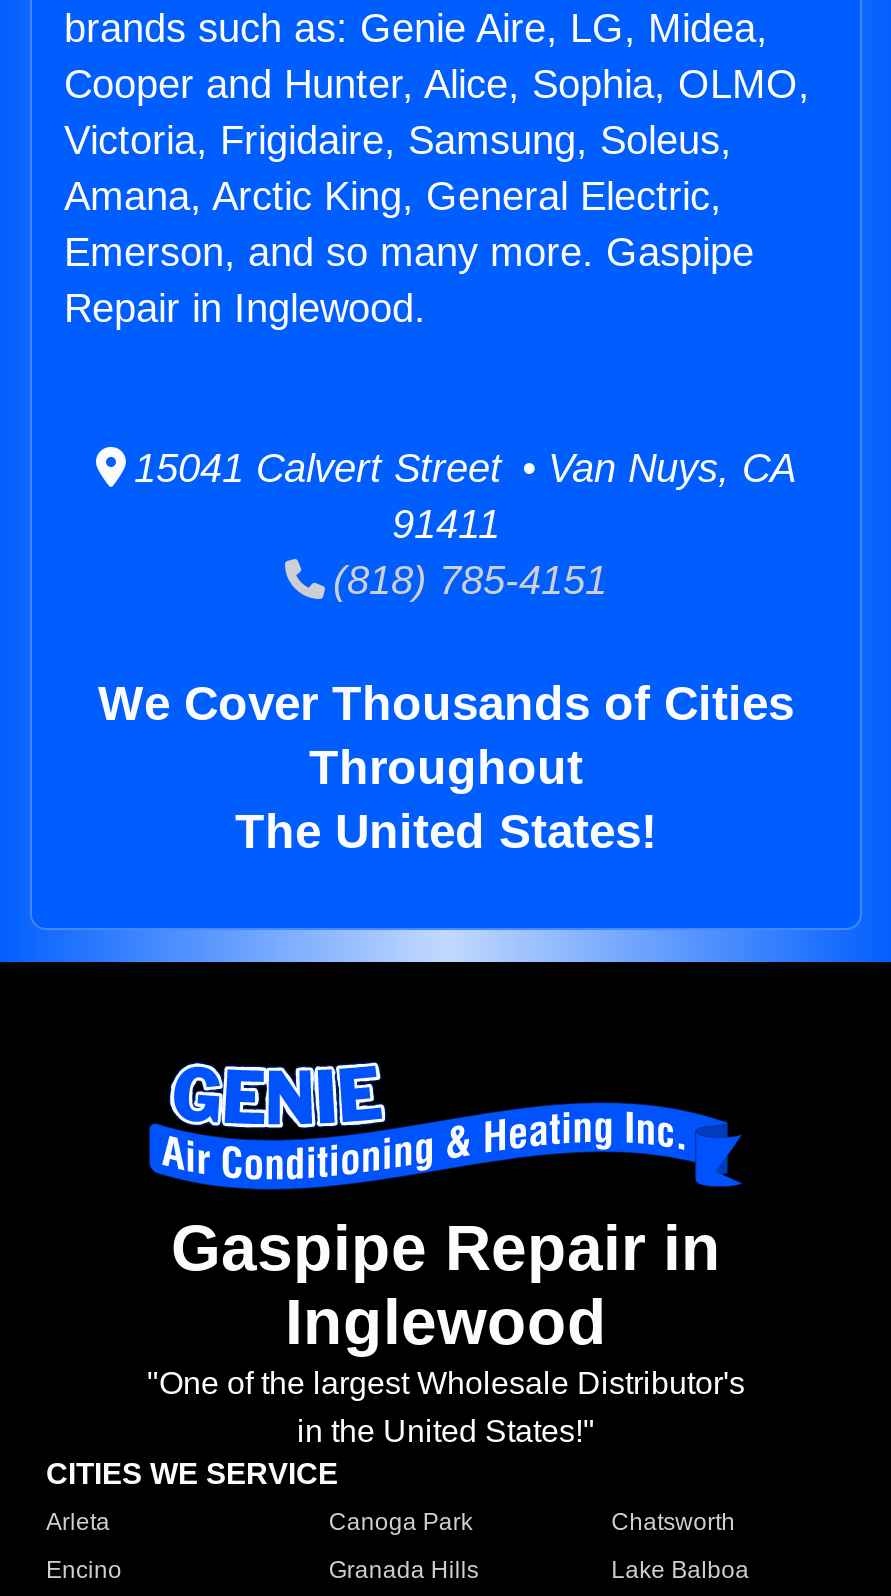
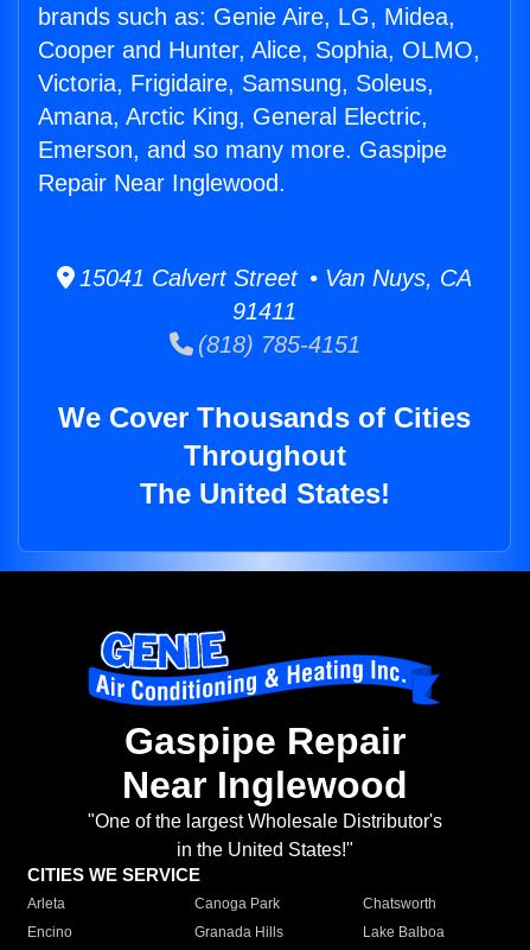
[64,286,426,330] Repair in Inglewood. -> [38,170,286,196] Repair Near Inglewood.
[171,1213,721,1359] Gaspipe Repair in | Inglewood -> [122,720,407,807] Gaspipe Repair | Near Inglewood

